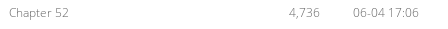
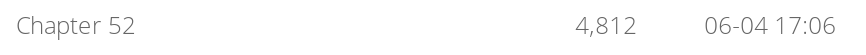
[289,4,419,21] 4,736 06-04 17:06 -> [575,9,836,43] 4,812 06-04 17:06

